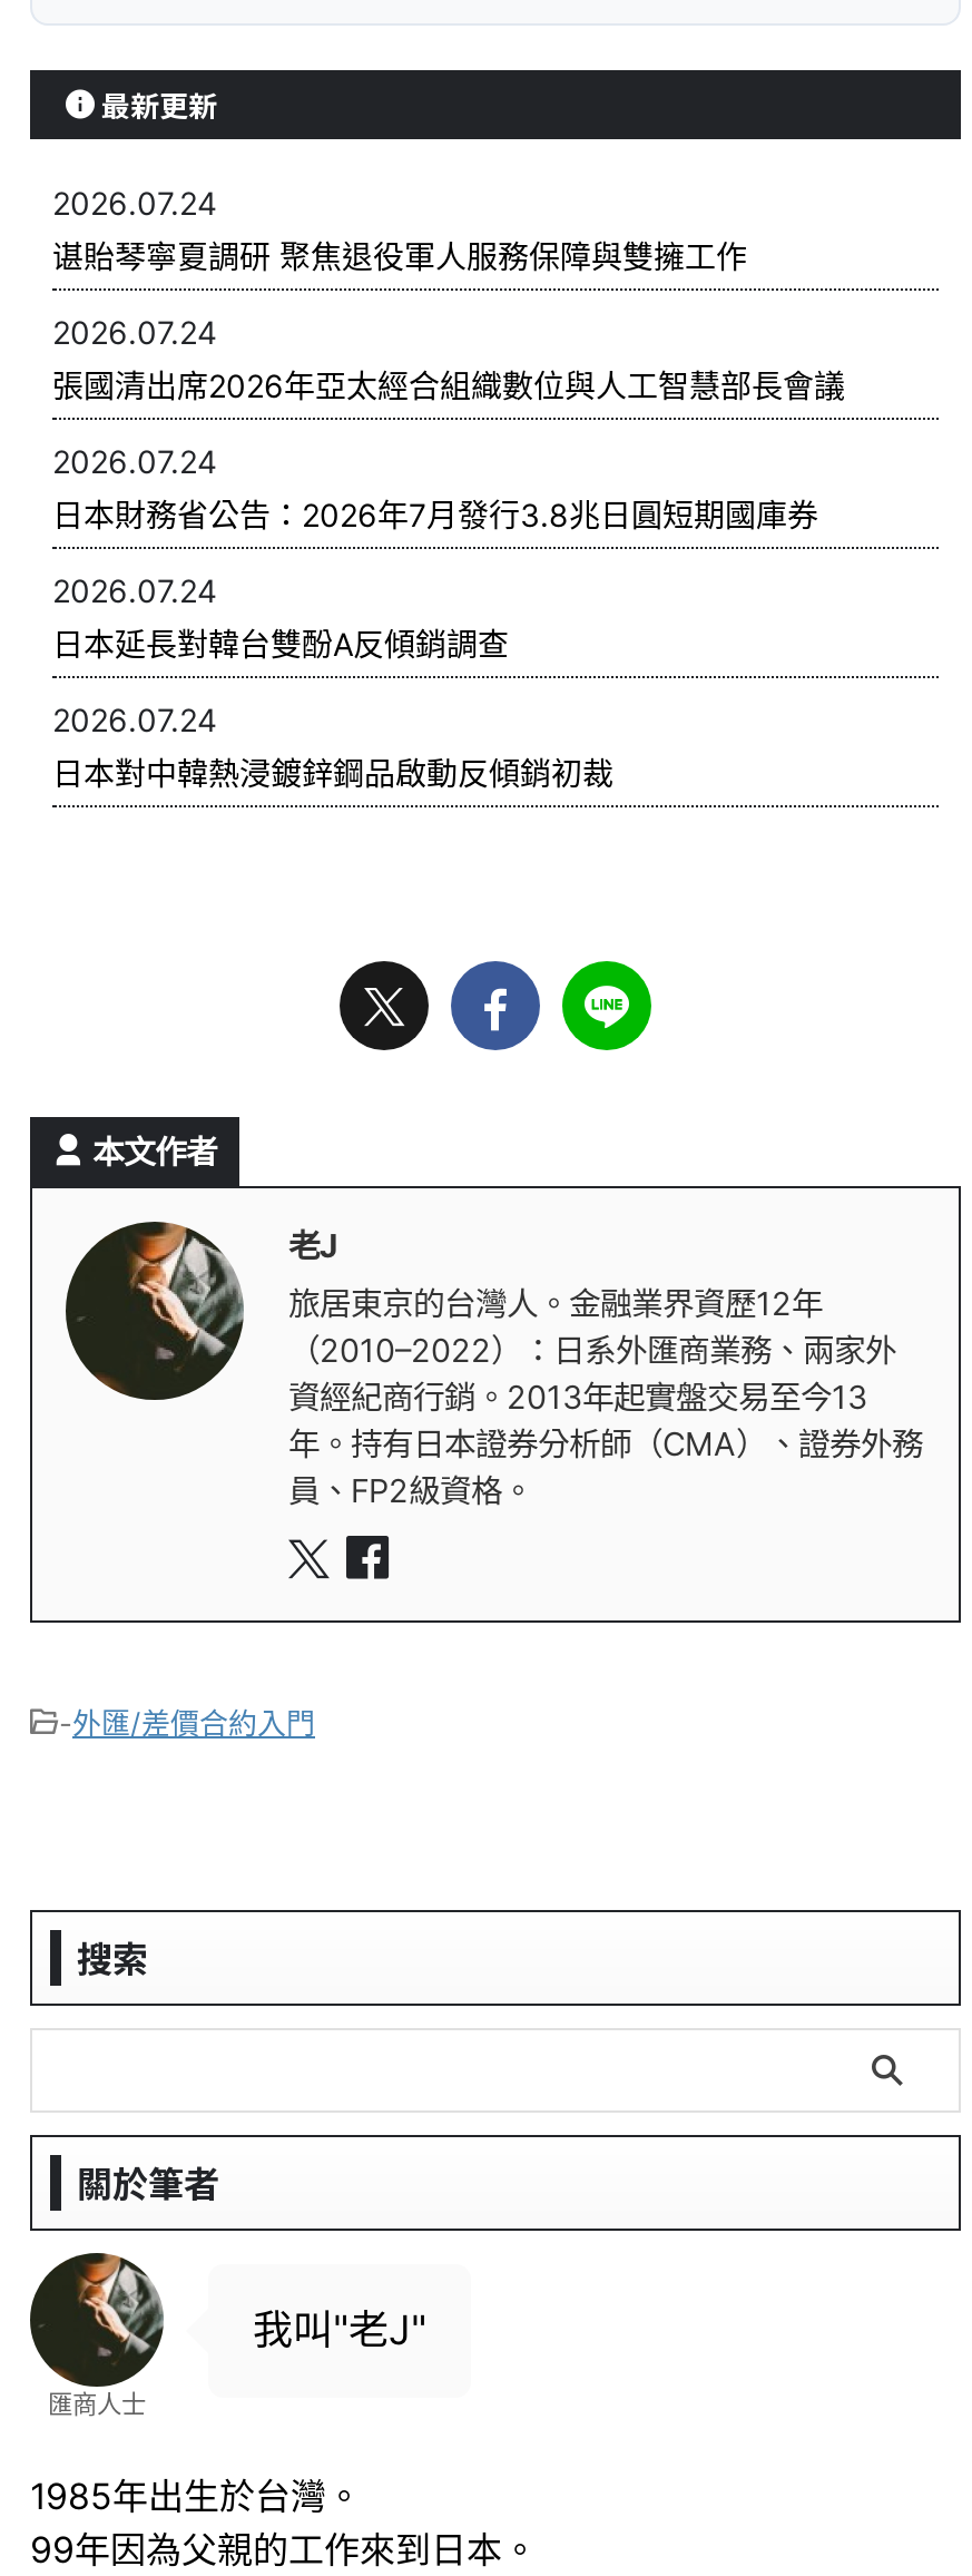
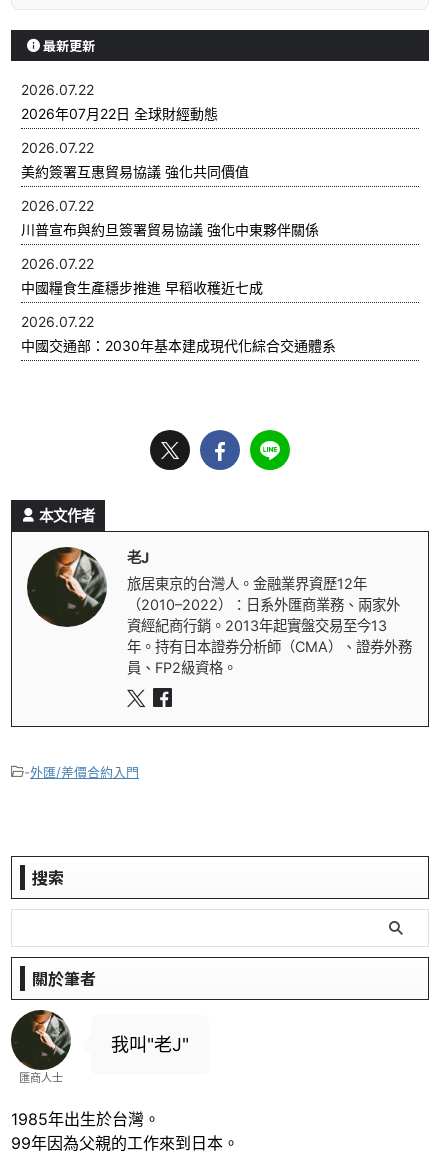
[52,183,747,274] 2026.07.24 | 谌貽琴寧夏調研 聚焦退役軍人服務保障與雙擁工作 -> [21,80,218,121] 2026.07.22 | 2026年07月22日 全球財經動態
[52,312,845,403] 2026.07.24 | 張國清出席2026年亞太經合組織數位與人工智慧部長會議 -> [21,138,249,179] 2026.07.22 | 美約簽署互惠貿易協議 強化共同價值
[52,441,818,532] 2026.07.24 | 日本財務省公告：2026年7月發行3.8兆日圓短期國庫券 -> [21,196,319,237] 2026.07.22 | 川普宣布與約旦簽署貿易協議 強化中東夥伴關係
[52,570,509,662] 2026.07.24 | 日本延長對韓台雙酚A反傾銷調查 -> [21,254,263,295] 2026.07.22 | 中國糧食生產穩步推進 早稻收穫近七成
[52,699,613,791] 2026.07.24 | 日本對中韓熱浸鍍鋅鋼品啟動反傾銷初裁 -> [21,312,336,353] 2026.07.22 | 中國交通部：2030年基本建成現代化綜合交通體系

